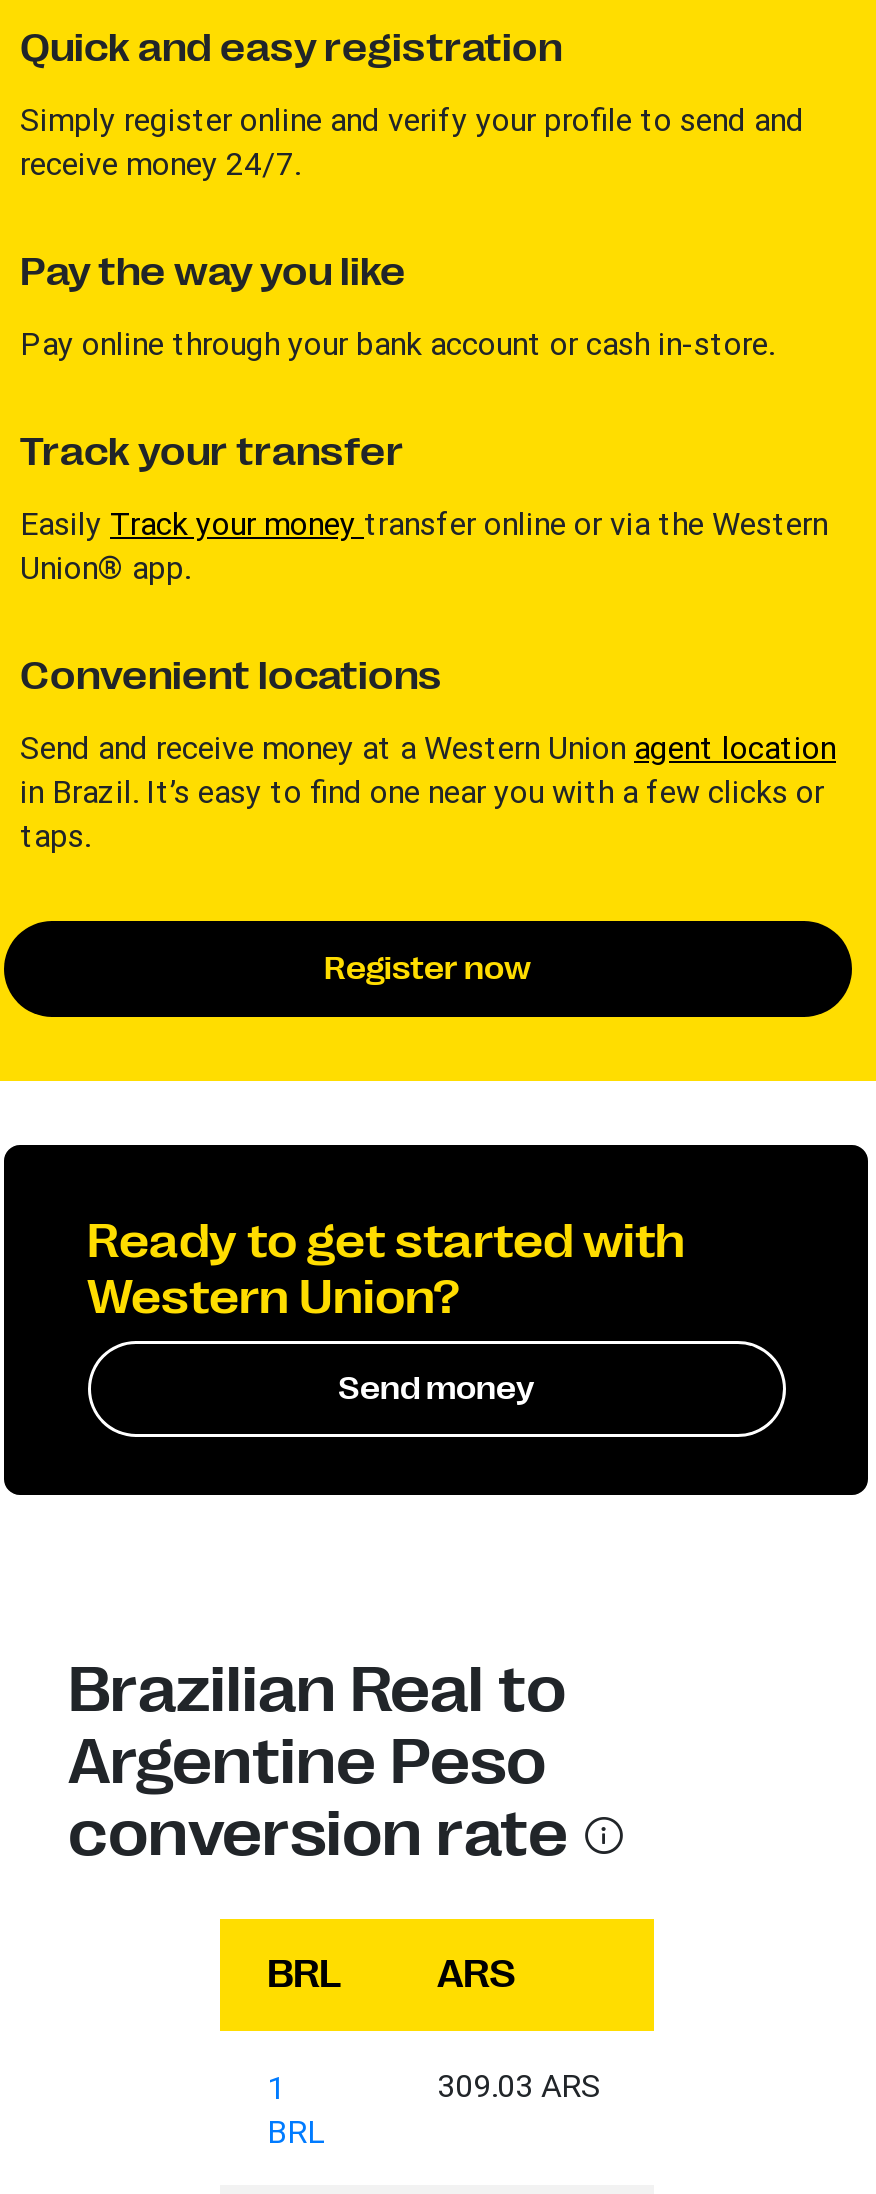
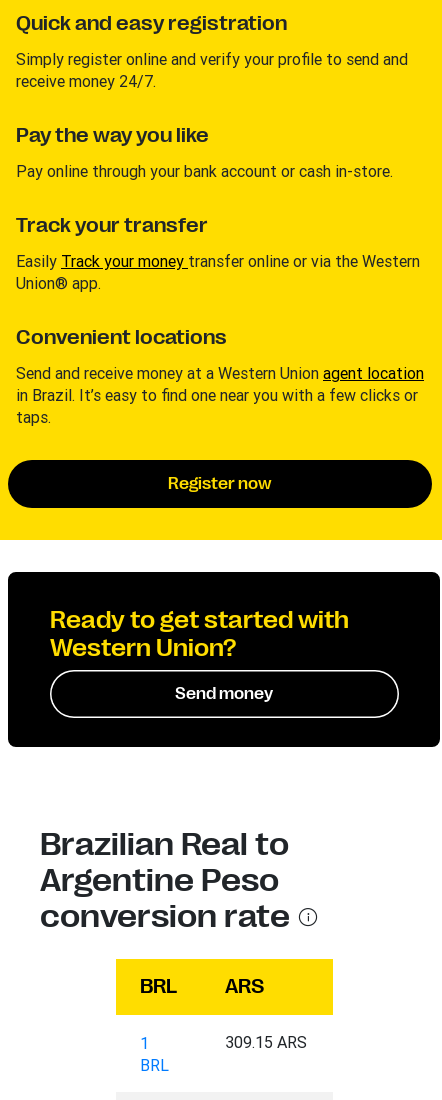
[437,2065,601,2105] 309.03 ARS -> [224,1032,306,1052] 309.15 ARS

